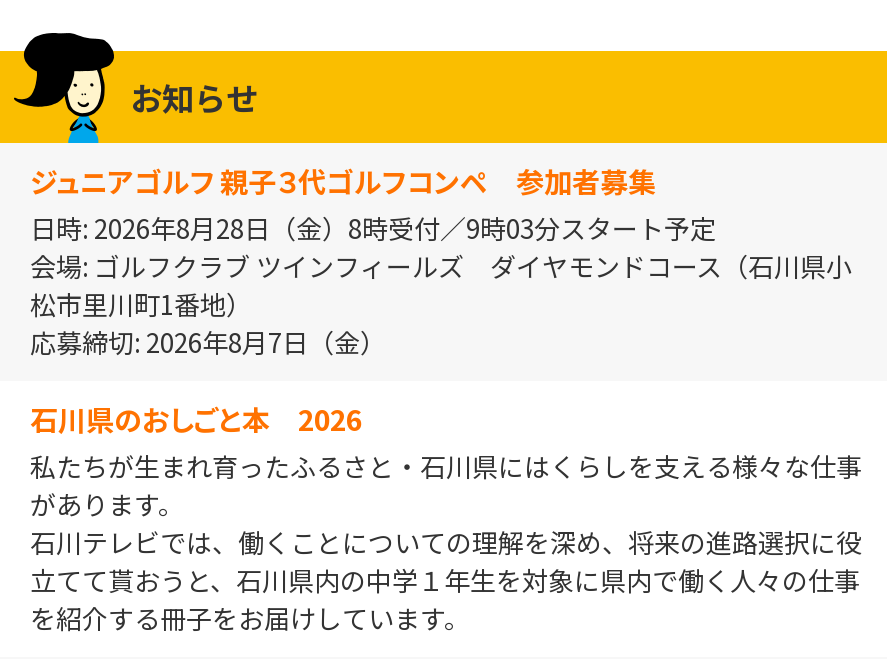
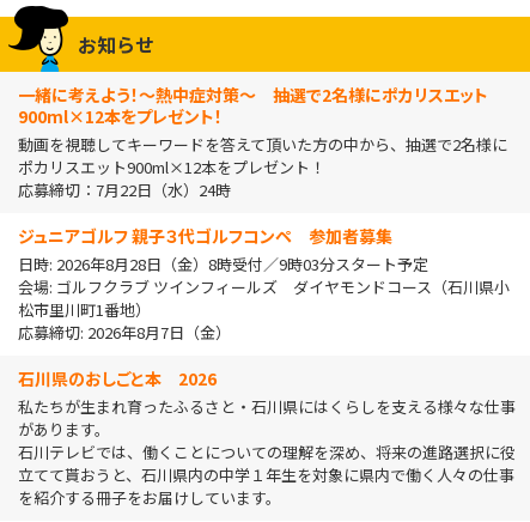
none -> [18,83,507,202] 一緒に考えよう！～熱中症対策～ 抽選で2名様にポカリスエット | 900ml×12本をプレゼント！ | 動画を視聴してキーワードを答えて頂いた方の中から、抽選で2名様に | ポカリスエット900ml×12本をプレゼント！ | 応募締切：7月22日（水）24時

